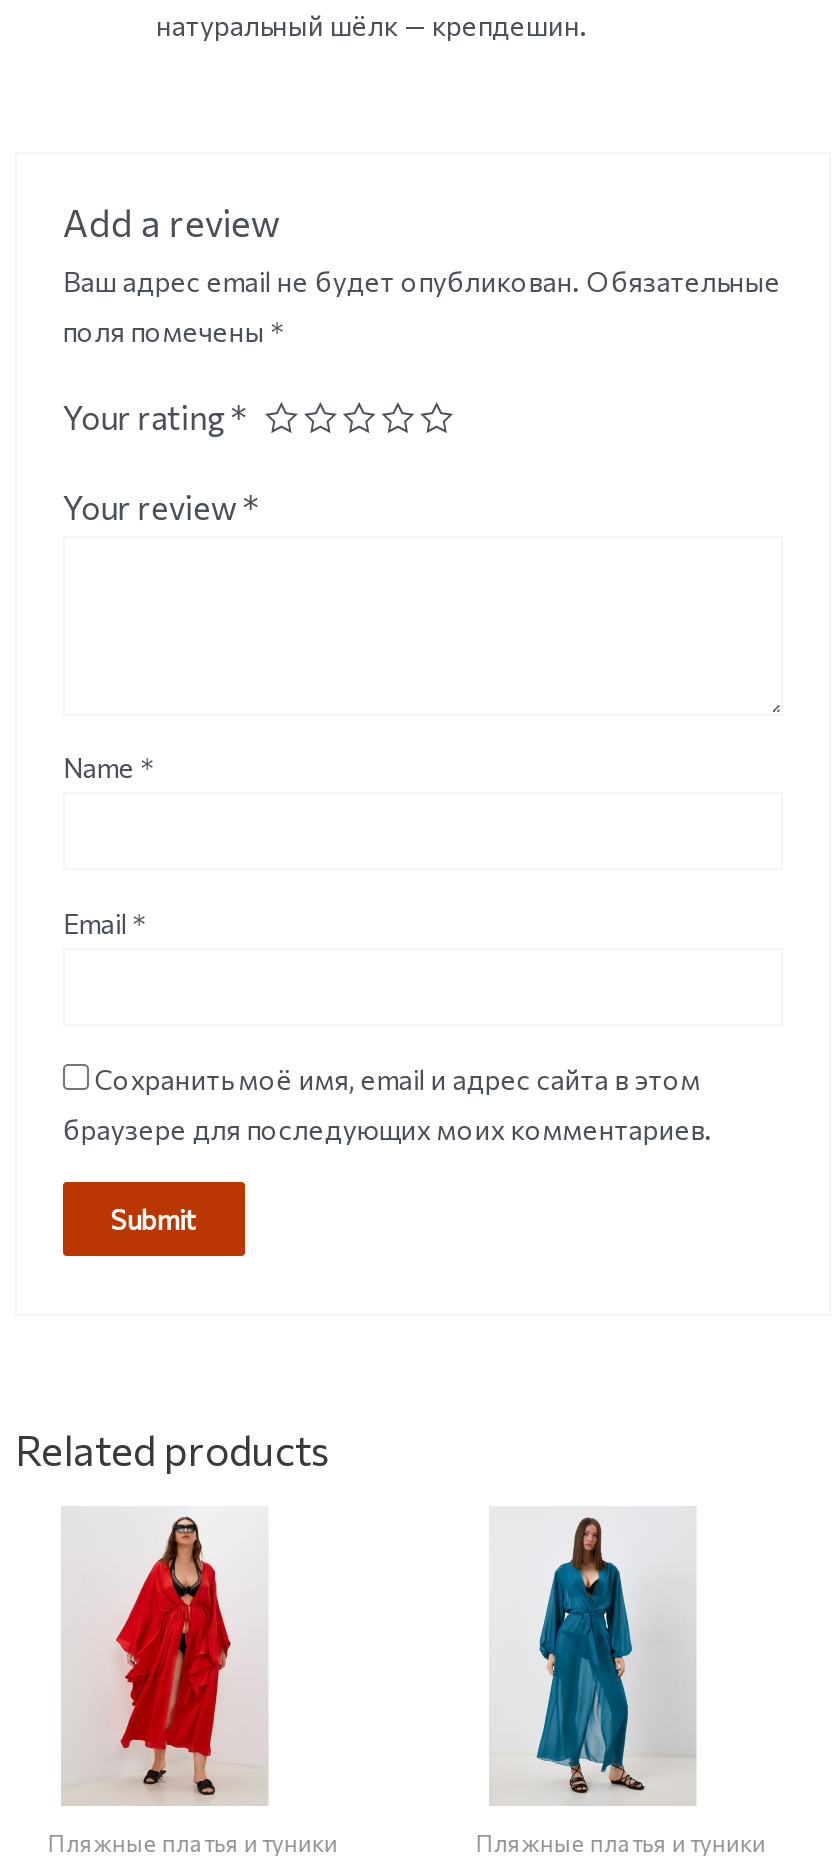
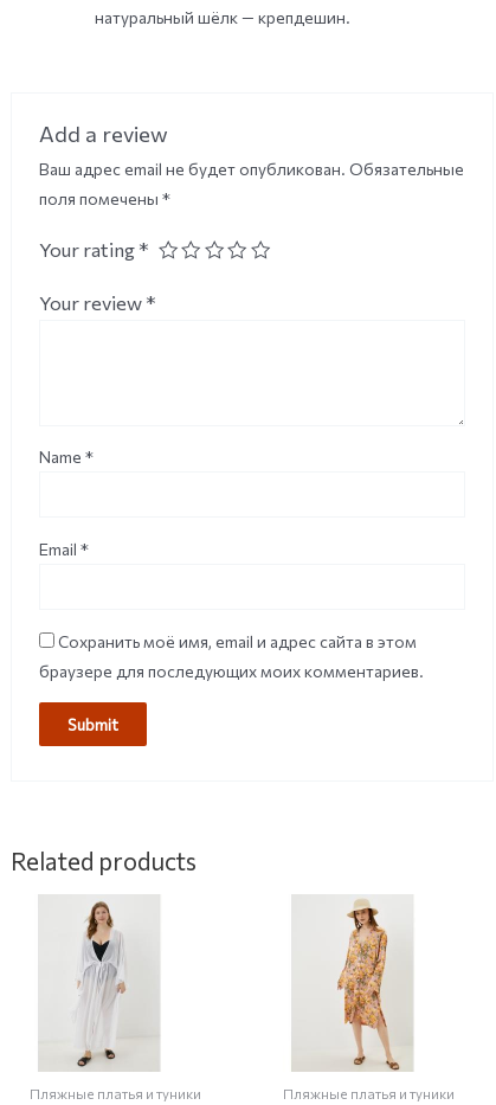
[113,1516,233,1798] [image] -> [60,900,137,1068] [image]
[535,1516,671,1802] [image] -> [320,899,400,1071] [image]

